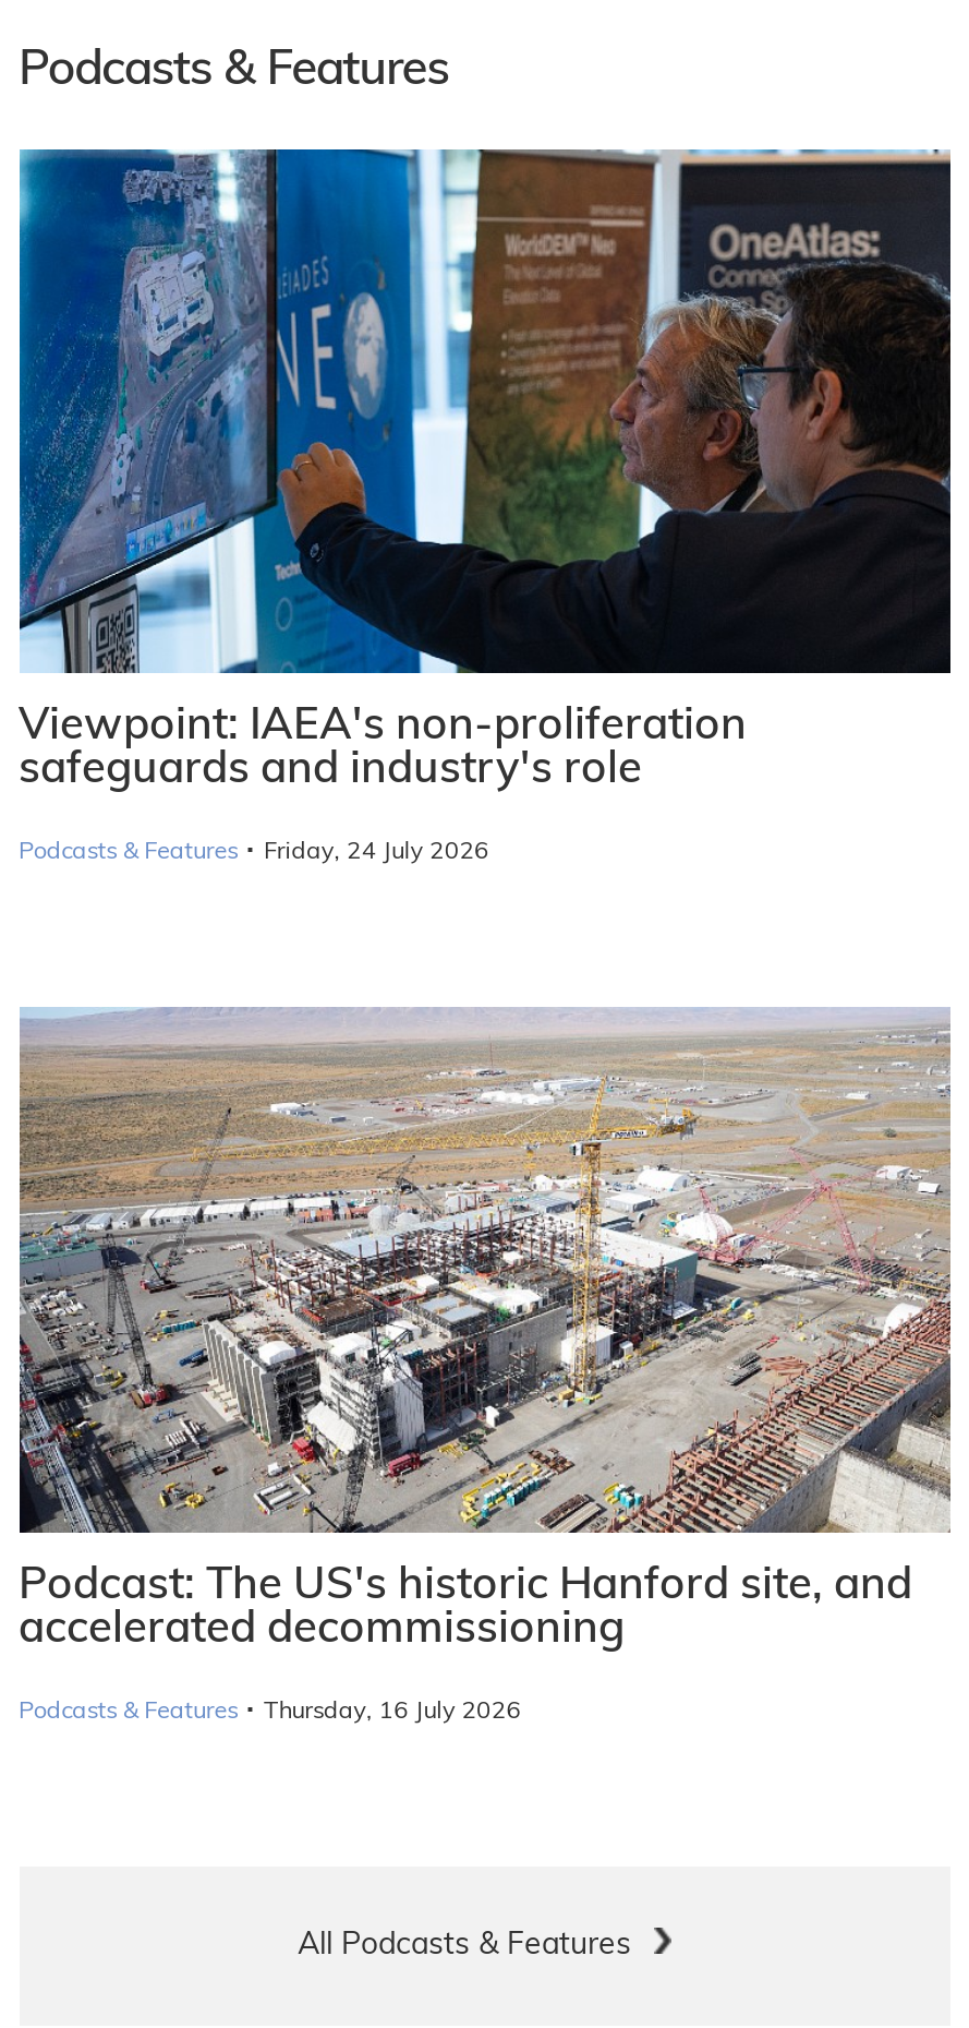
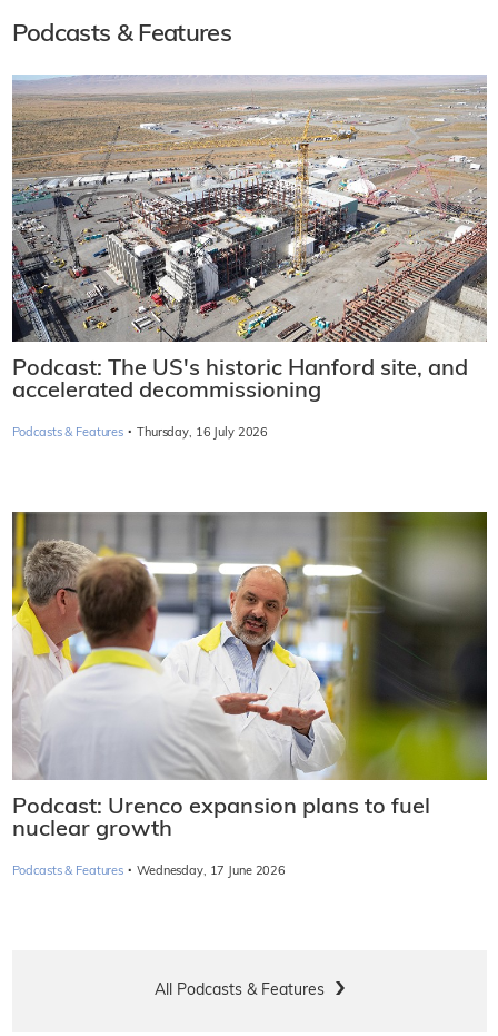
[17,147,953,868] [image] | Viewpoint: IAEA's non-proliferation | safeguards and industry's role | Podcasts & Features · Friday, 24 July 2026 -> none
moved [15,1005,955,1727] -> [10,73,489,441]: [image] | Podcast: The US's historic Hanford site, and | accelerated decommissioning | Podcasts & Features · Thursday, 16 July 2026
none -> [11,511,488,879] [image] | Podcast: Urenco expansion plans to fuel | nuclear growth | Podcasts & Features · Wednesday, 17 June 2026

